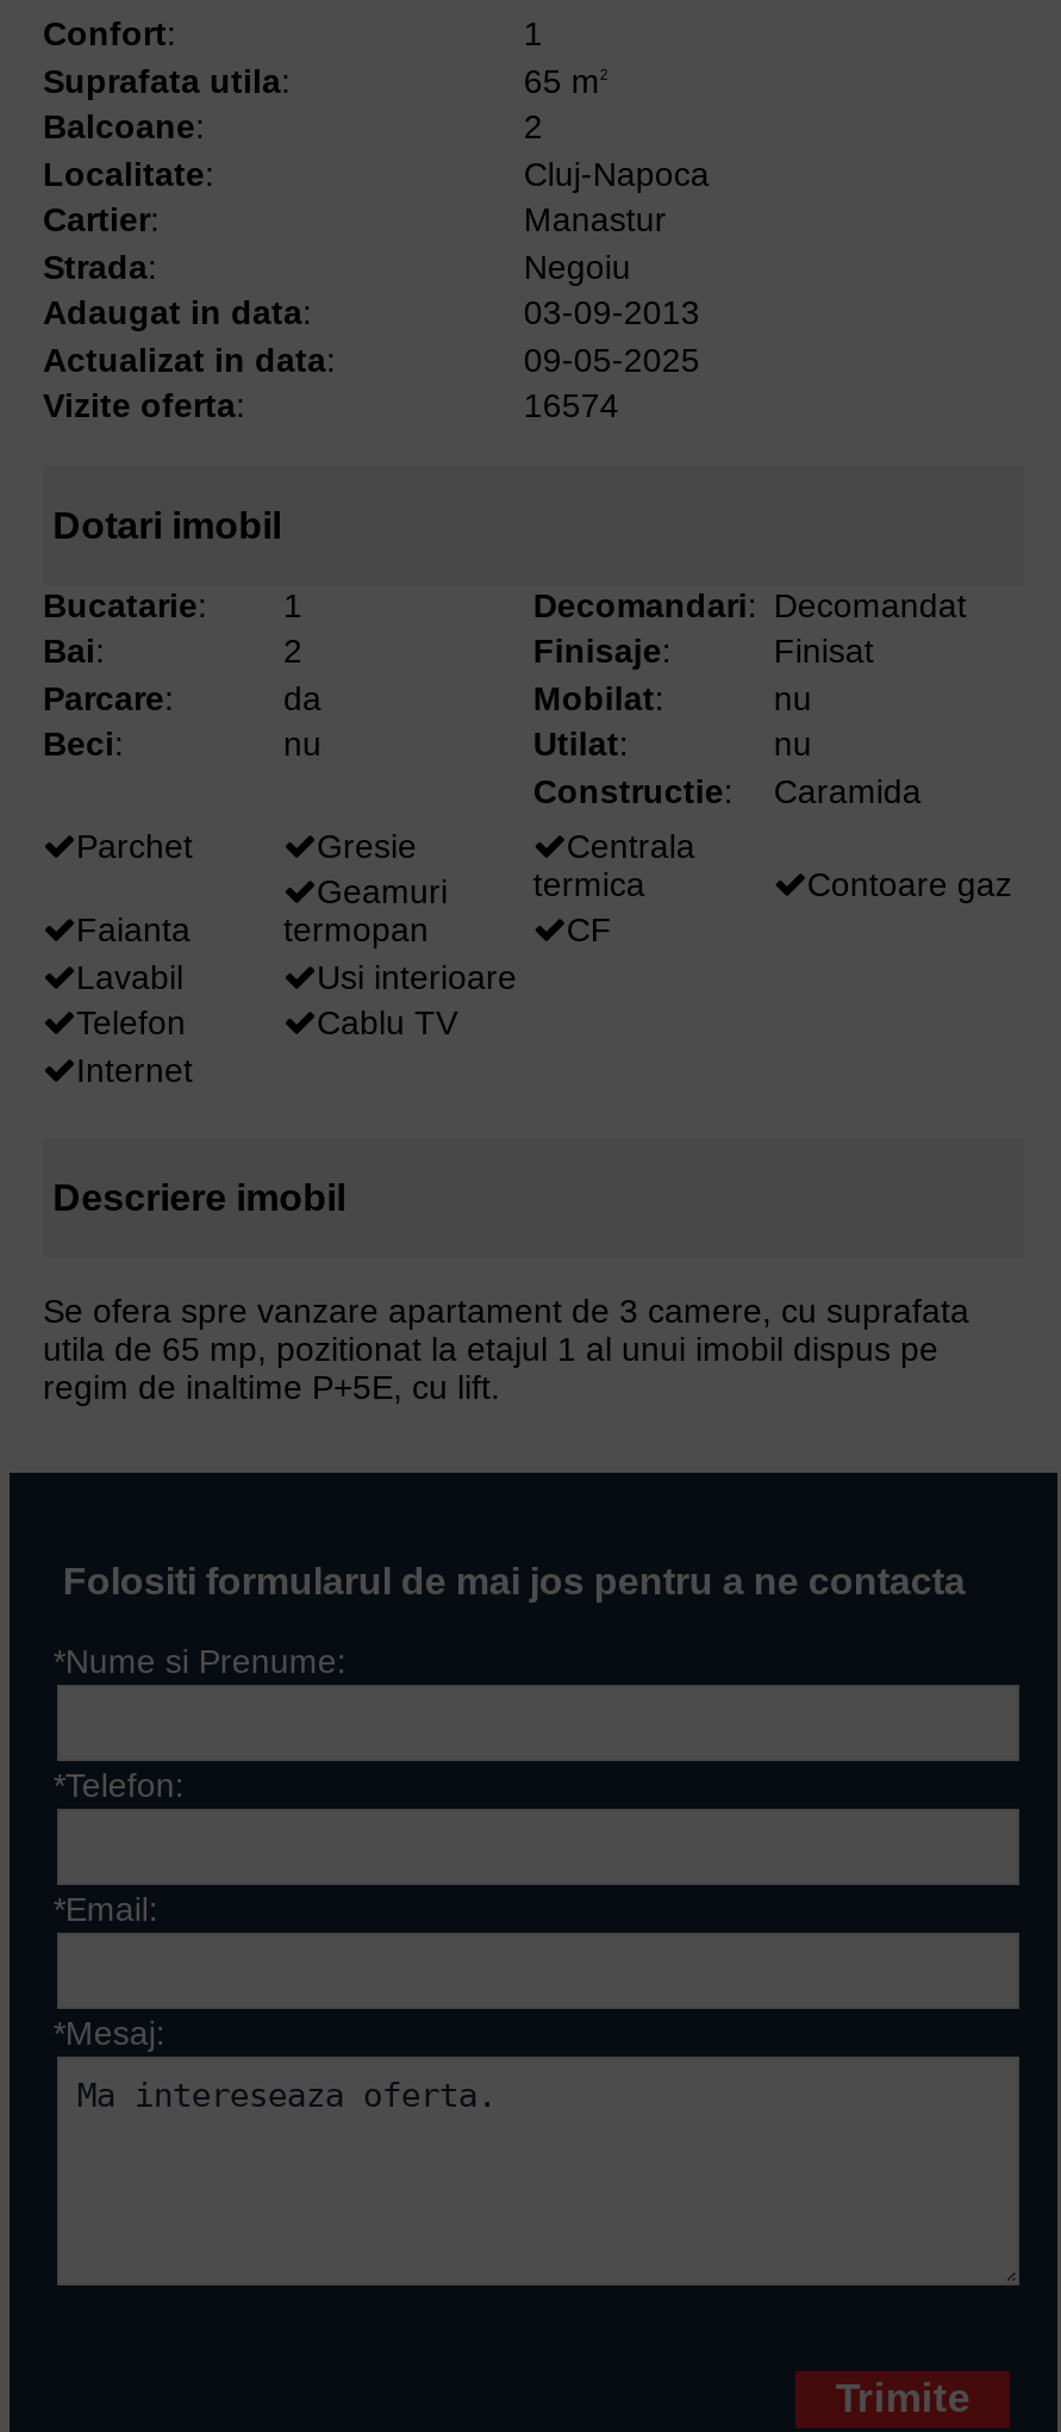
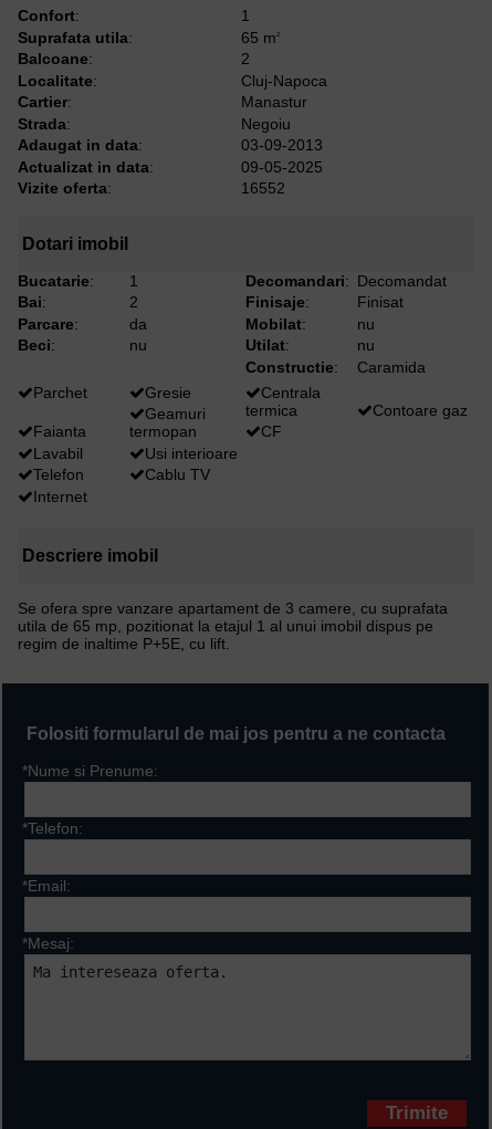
[524,387,619,425] 16574 -> [241,180,285,197] 16552

